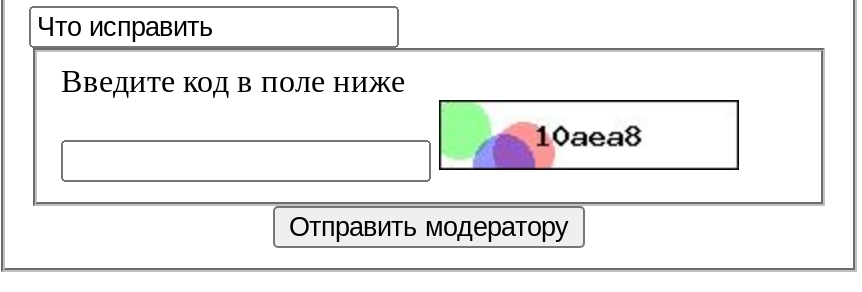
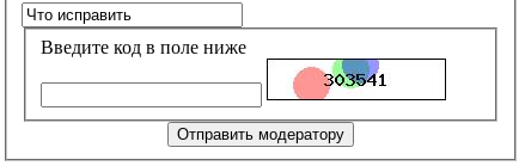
[439,100,643,170] [image] -> [267,59,387,100] [image]

